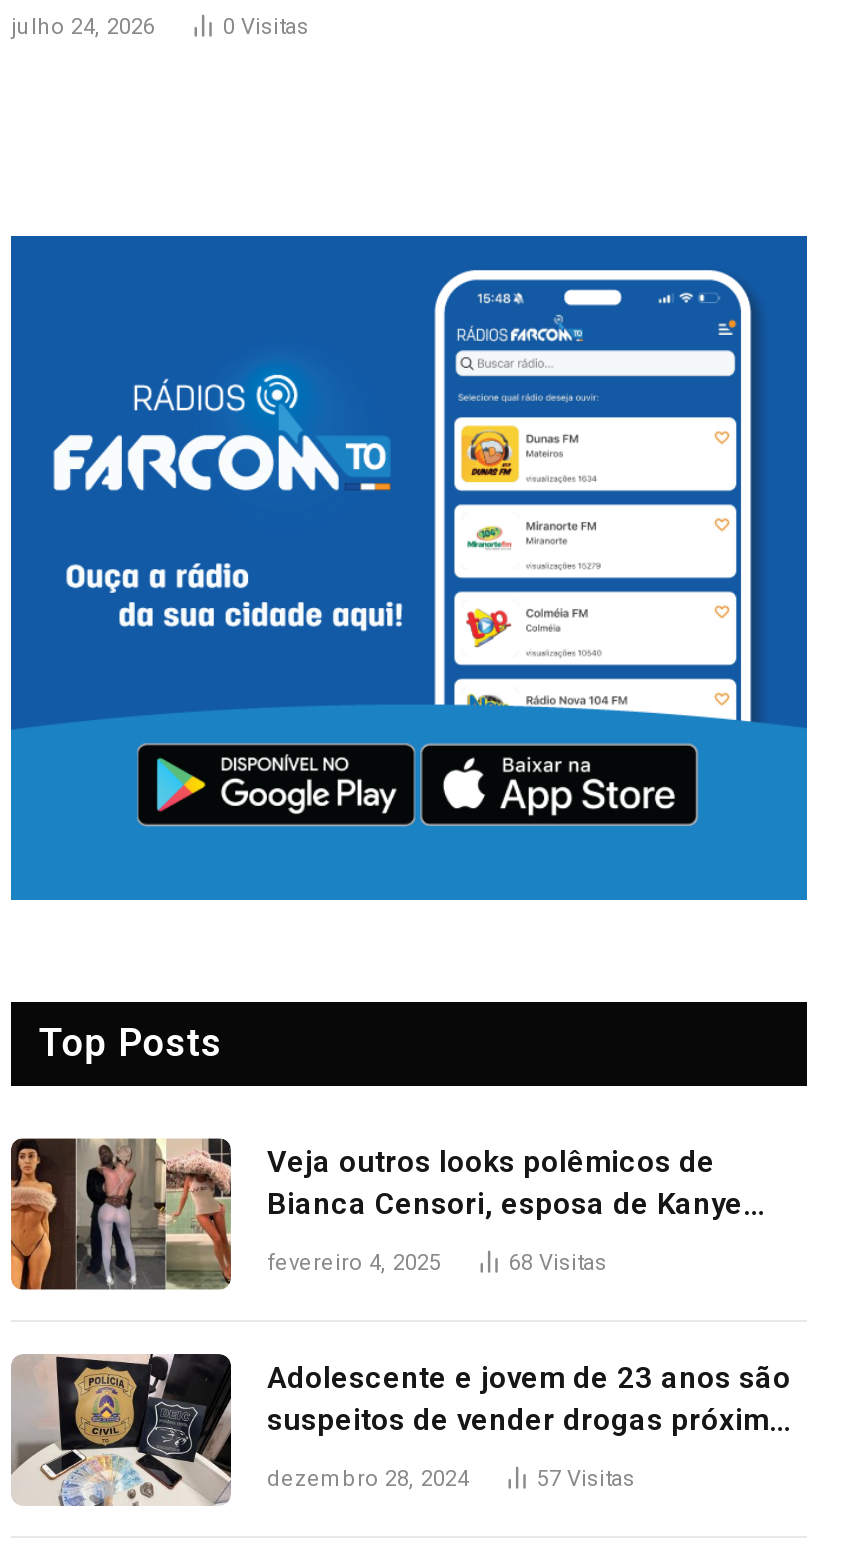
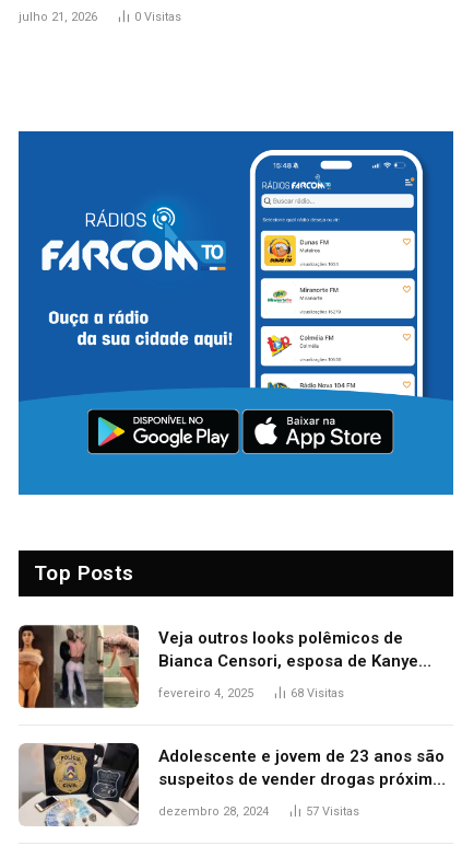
[11,14,155,40] julho 24, 2026 -> [19,10,97,24] julho 21, 2026

